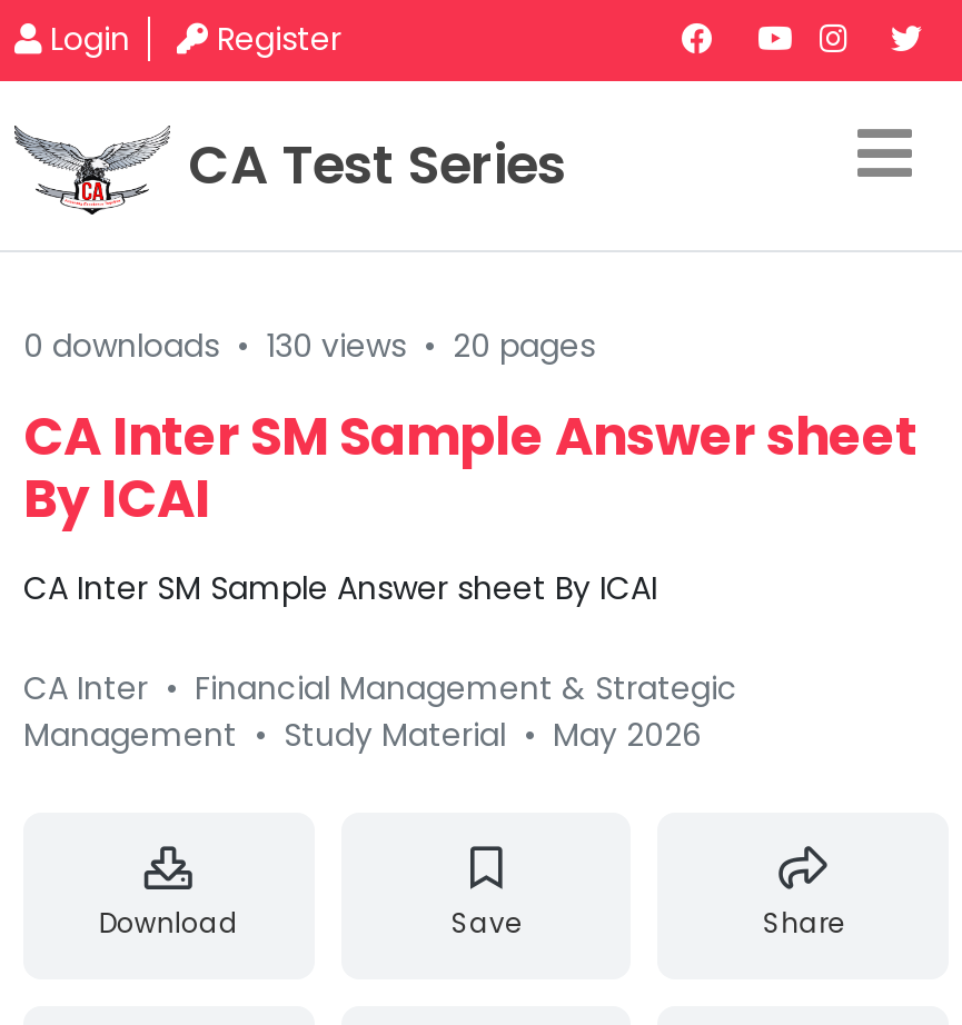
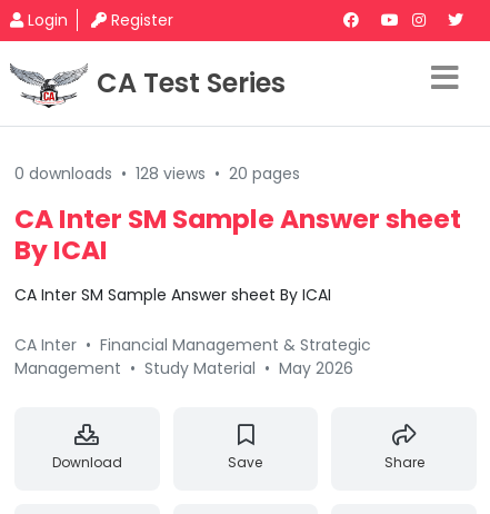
[23,324,595,368] 0 downloads • 130 views • 20 pages -> [14,162,300,185] 0 downloads • 128 views • 20 pages

